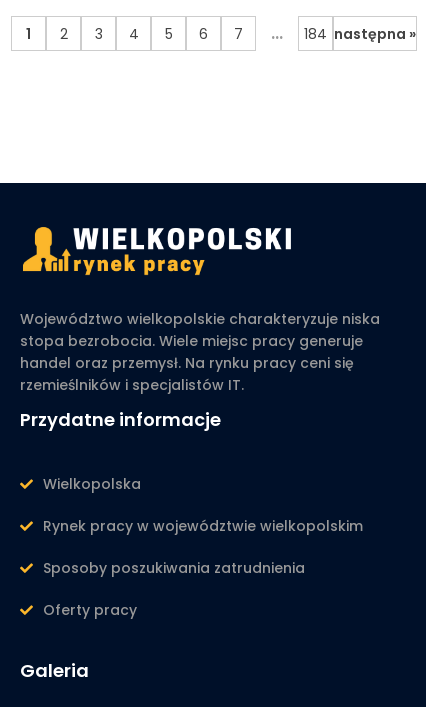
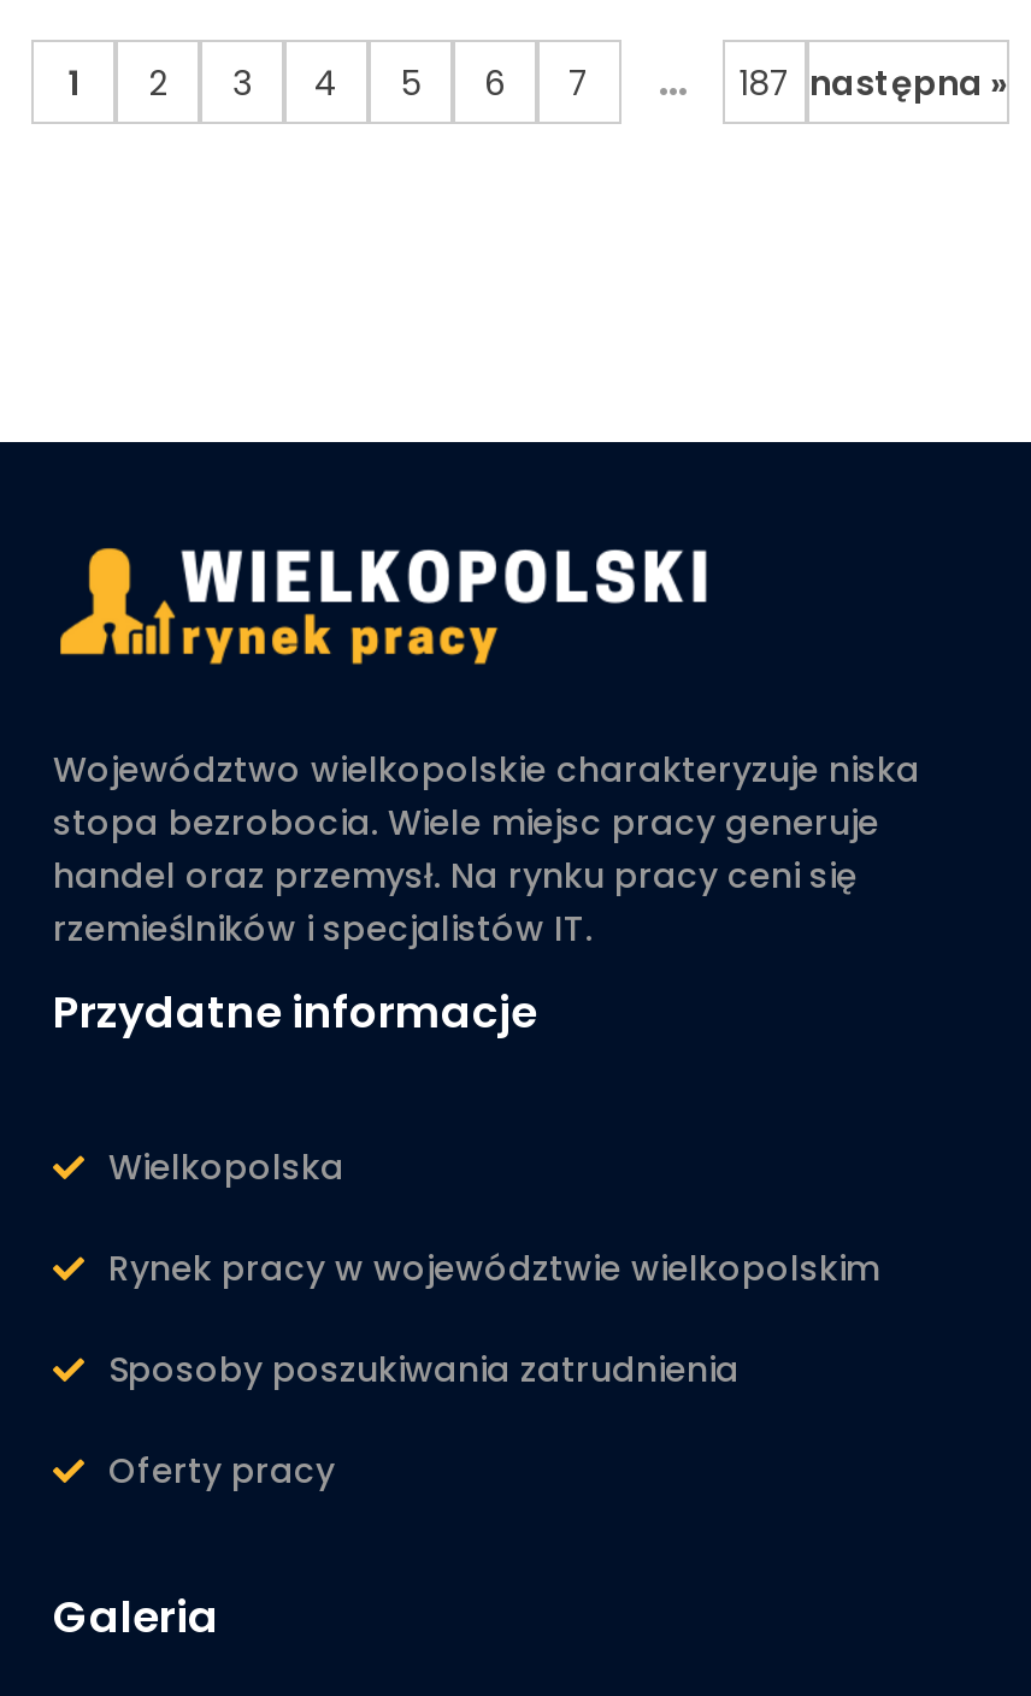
[304,24,416,44] 184 następna » -> [738,59,1007,107] 187 następna »

